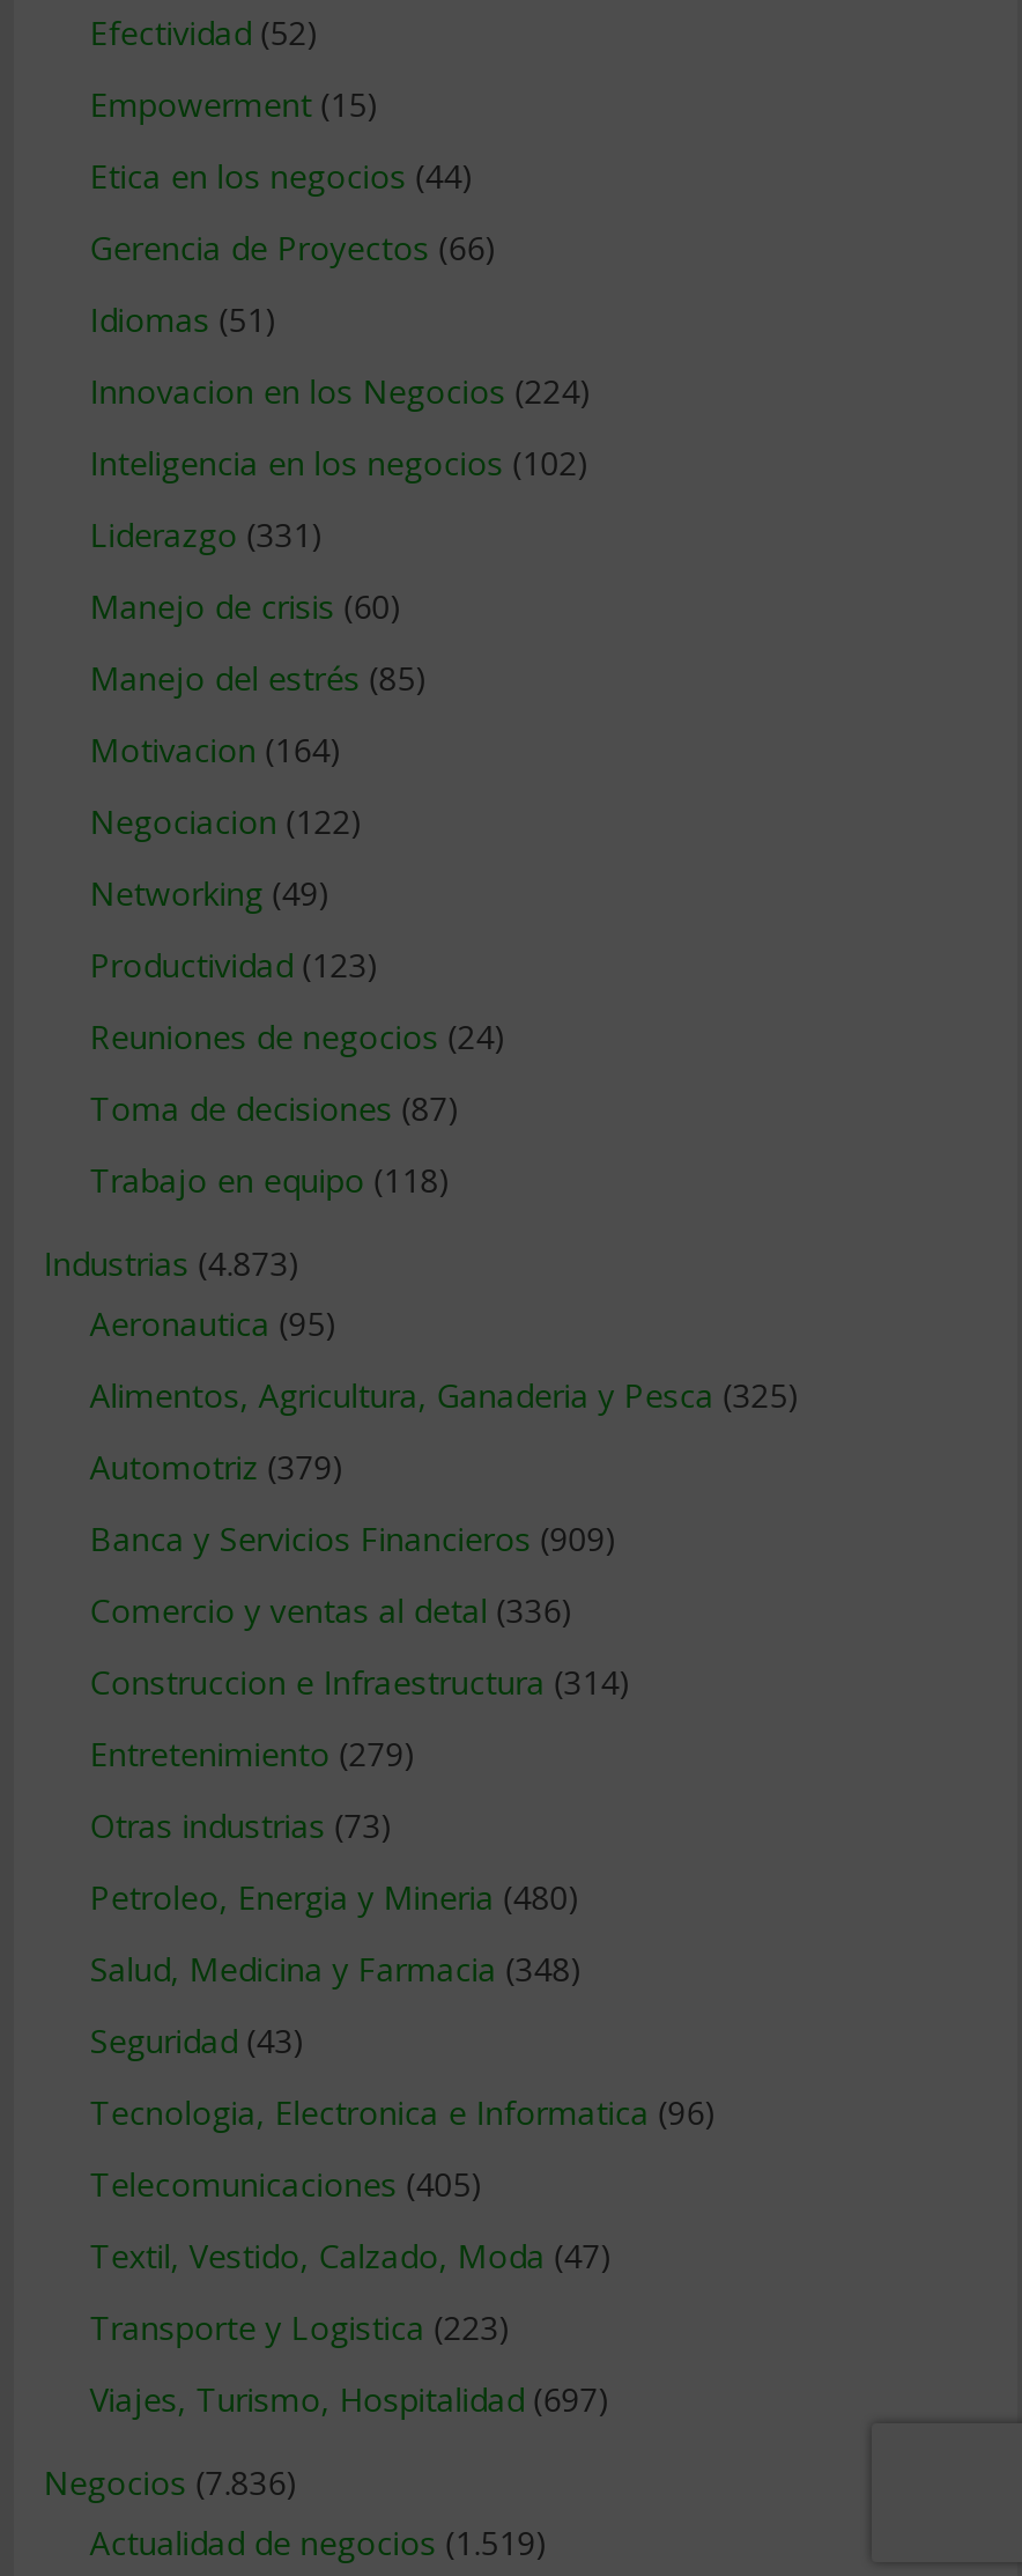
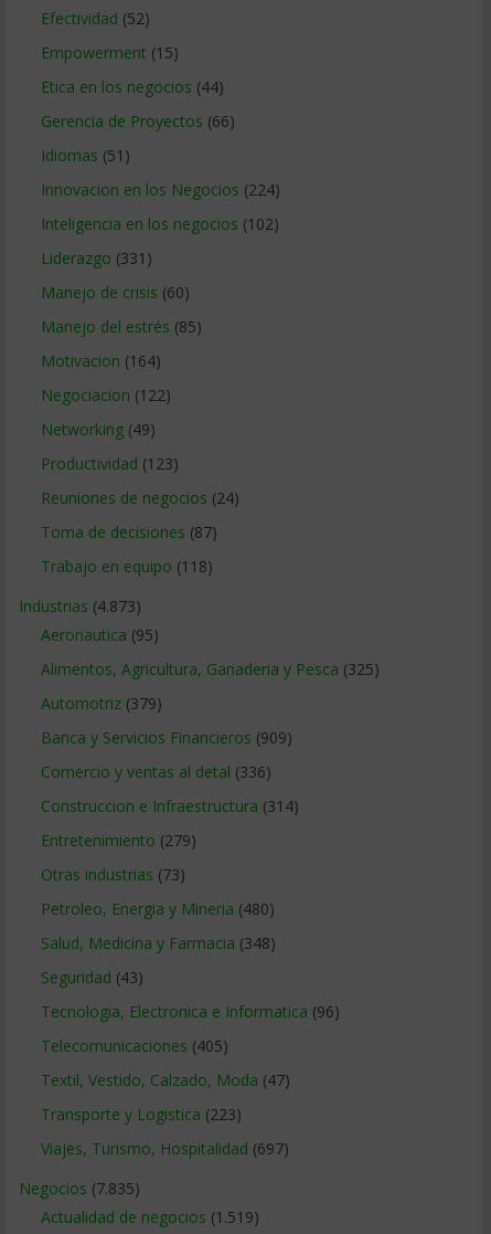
[43,2460,298,2504] Negocios (7.836) -> [19,1178,140,1199] Negocios (7.835)

